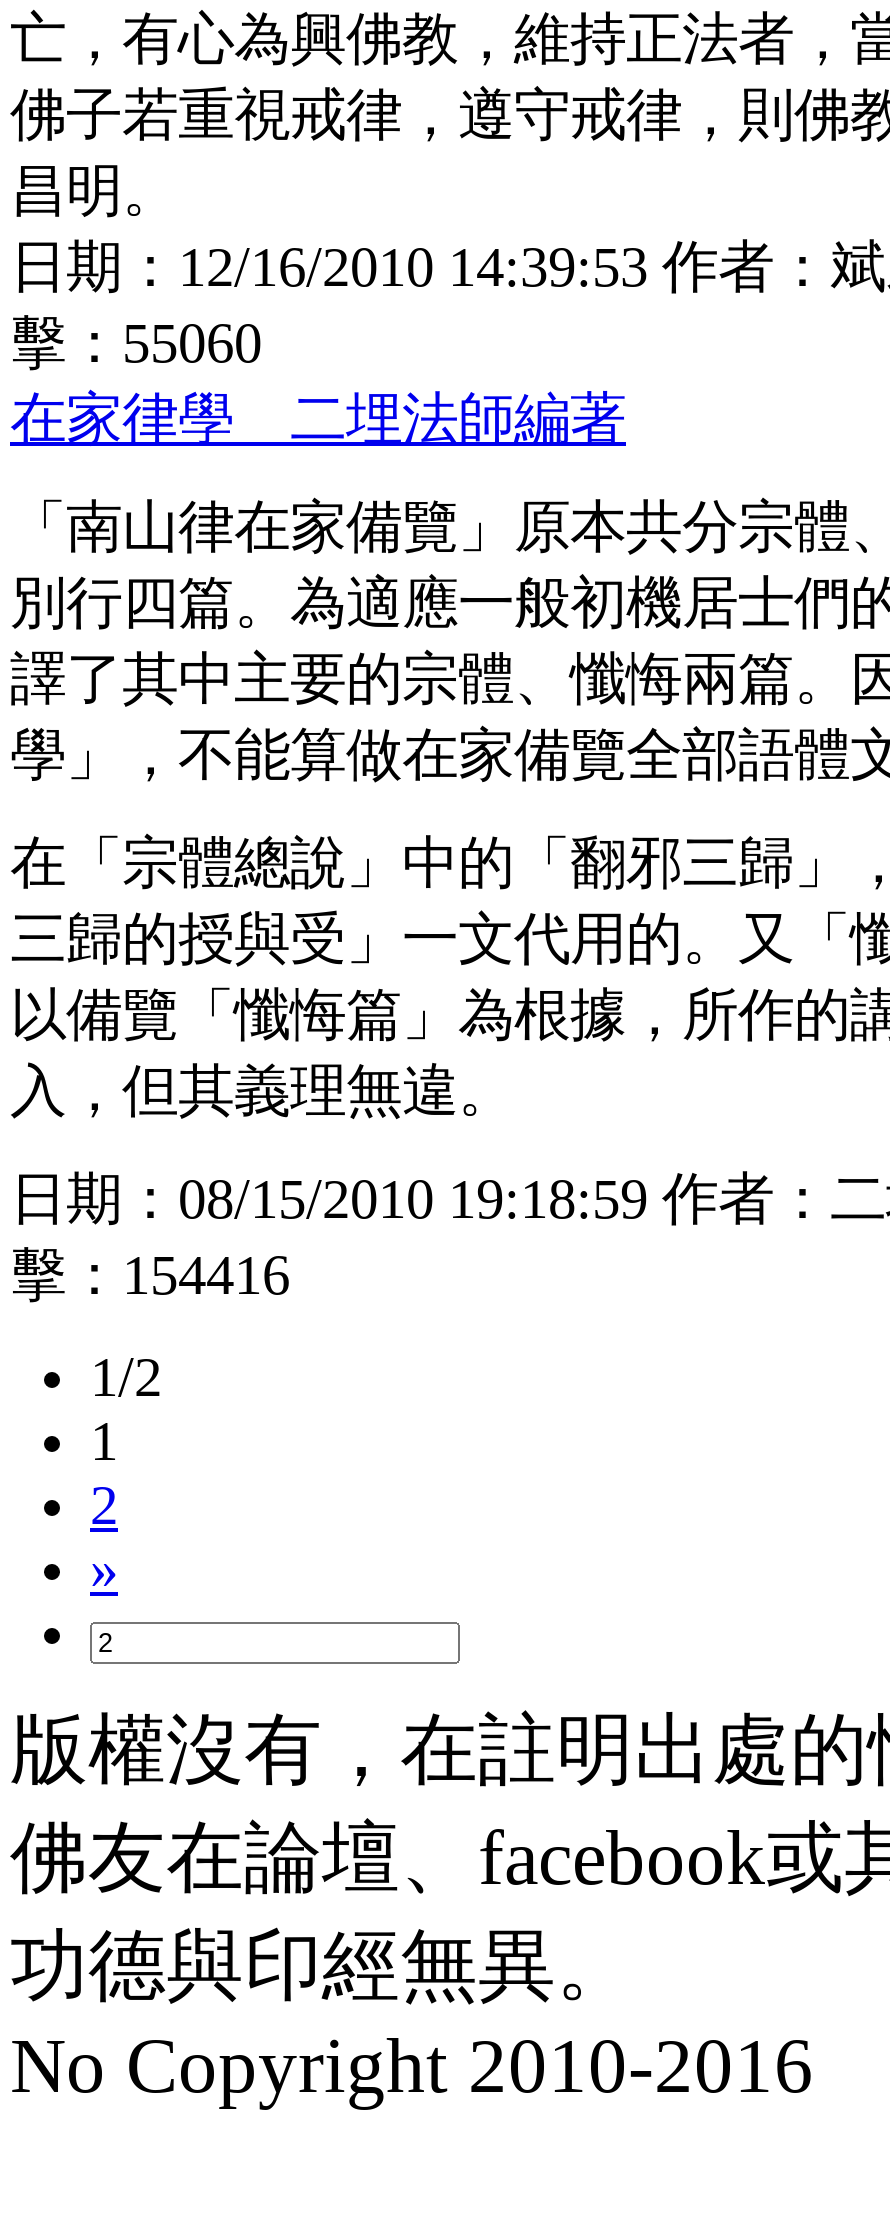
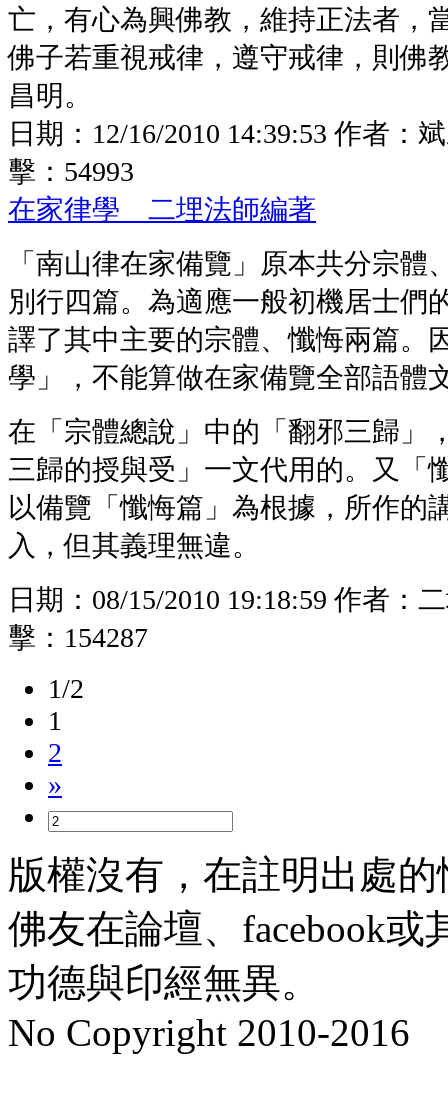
[10,312,262,374] 擊：55060 -> [8,156,134,187] 擊：54993
[10,1244,290,1306] 擊：154416 -> [8,622,148,653] 擊：154287

